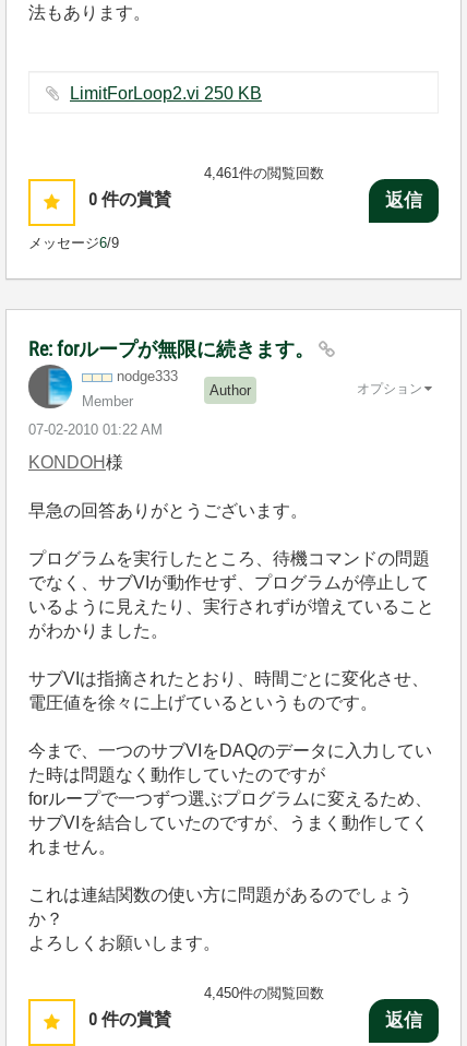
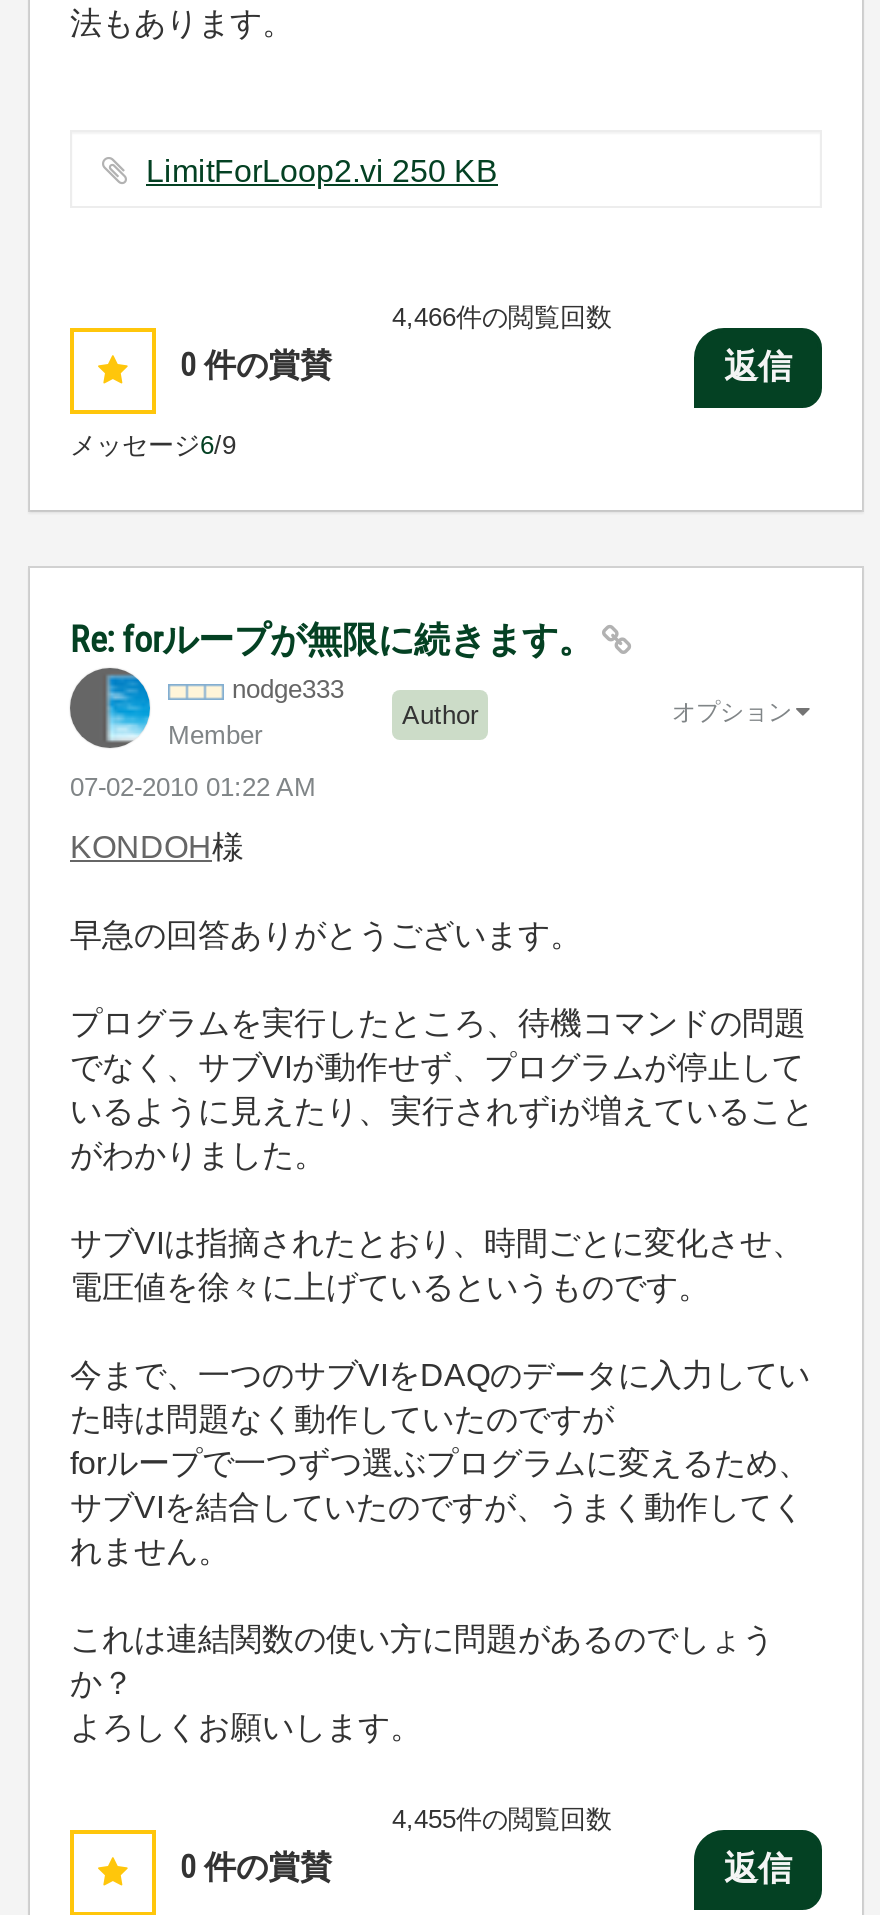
[204,165,324,181] 4,461件の閲覧回数 -> [392,302,612,332] 4,466件の閲覧回数
[204,985,324,1001] 4,450件の閲覧回数 -> [392,1804,612,1834] 4,455件の閲覧回数

